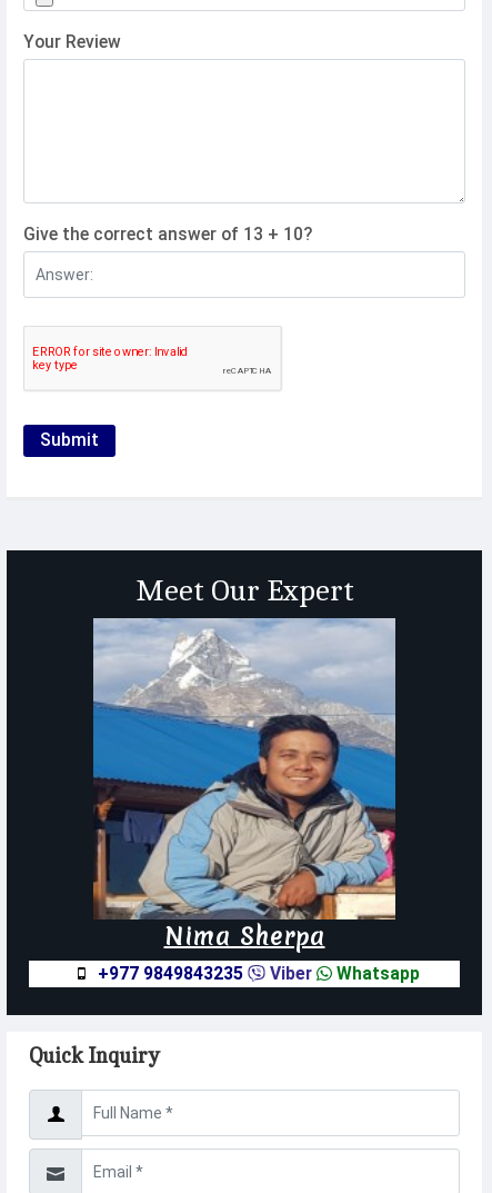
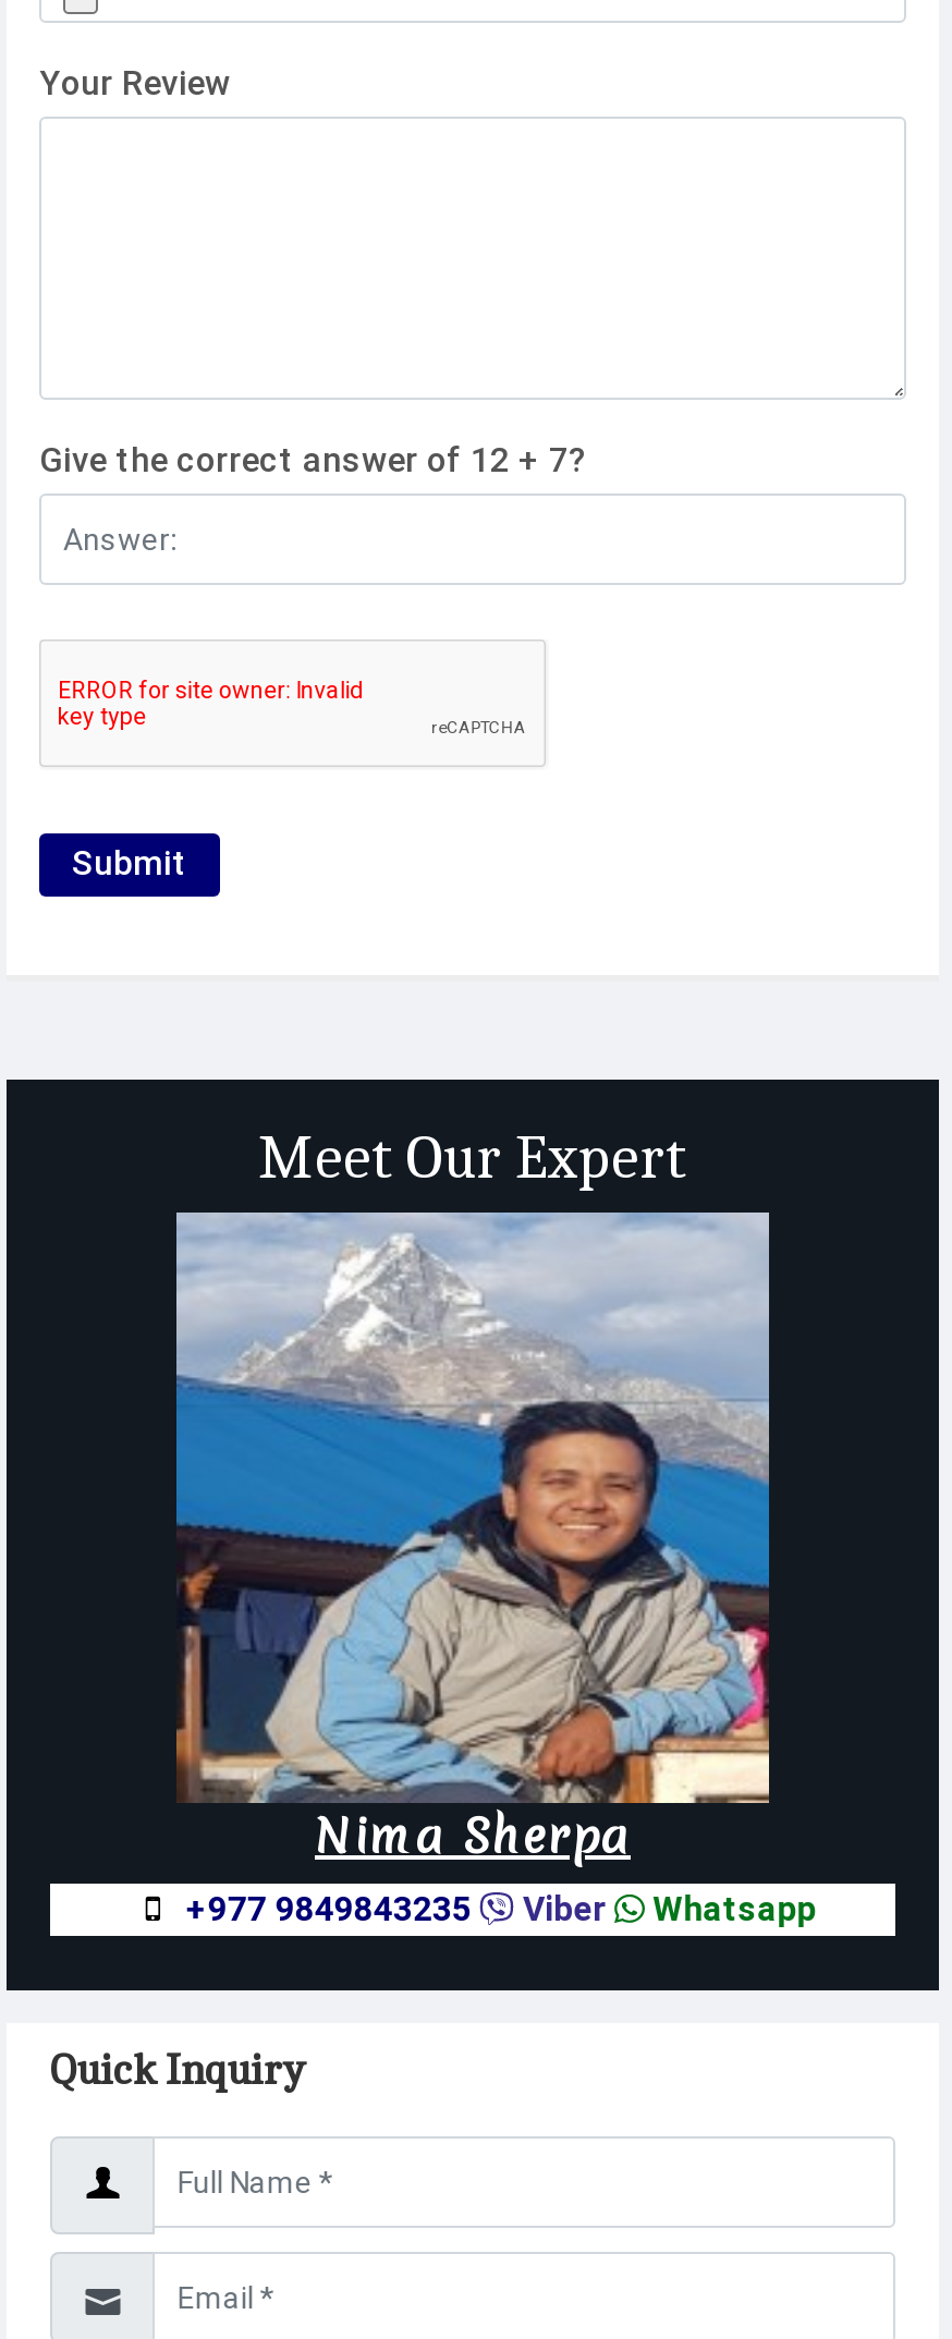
[23,225,312,245] Give the correct answer of 13 + 10? -> [39,442,586,481] Give the correct answer of 12 + 7?

